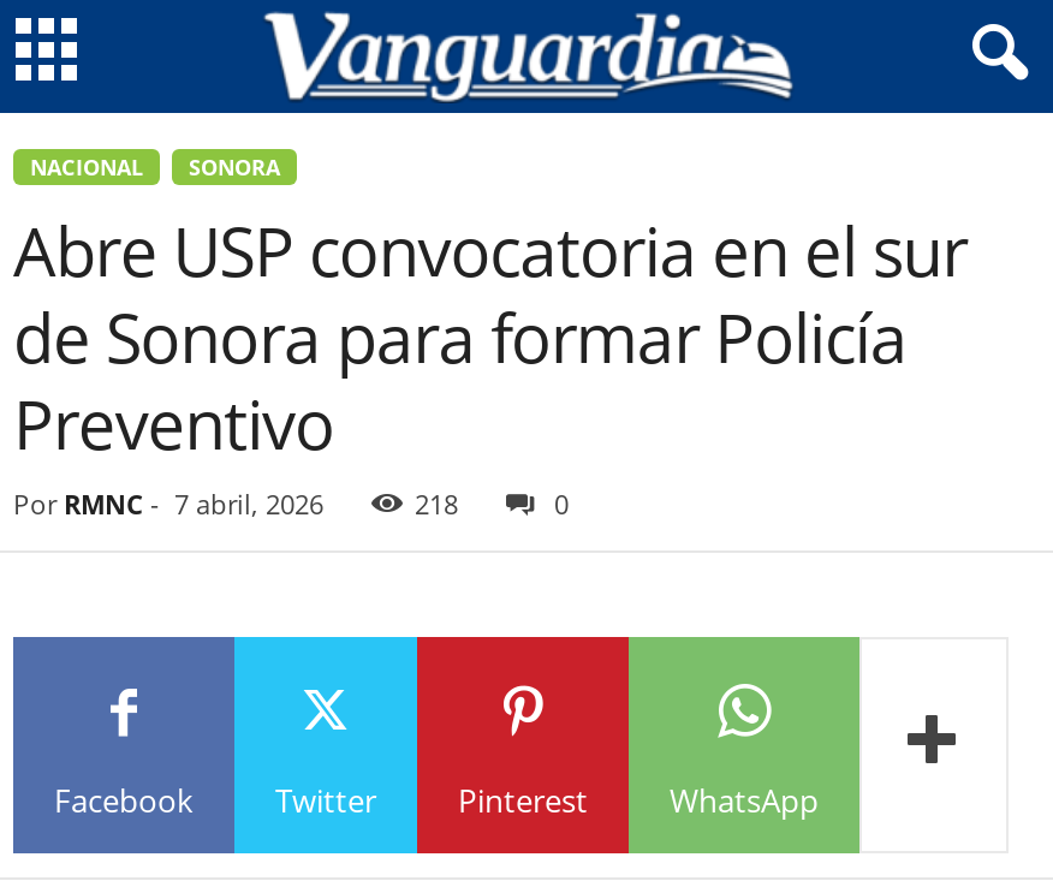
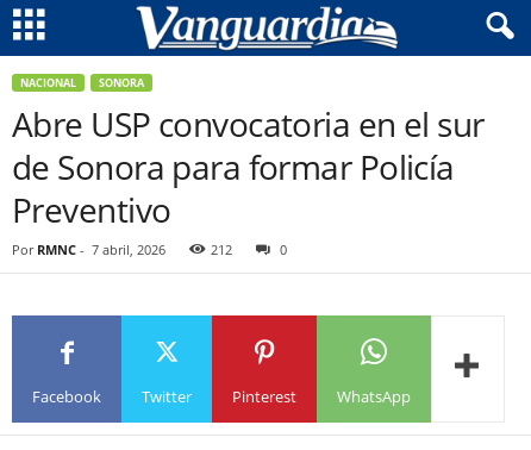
[415,486,458,522] 218 -> [211,240,232,258] 212

